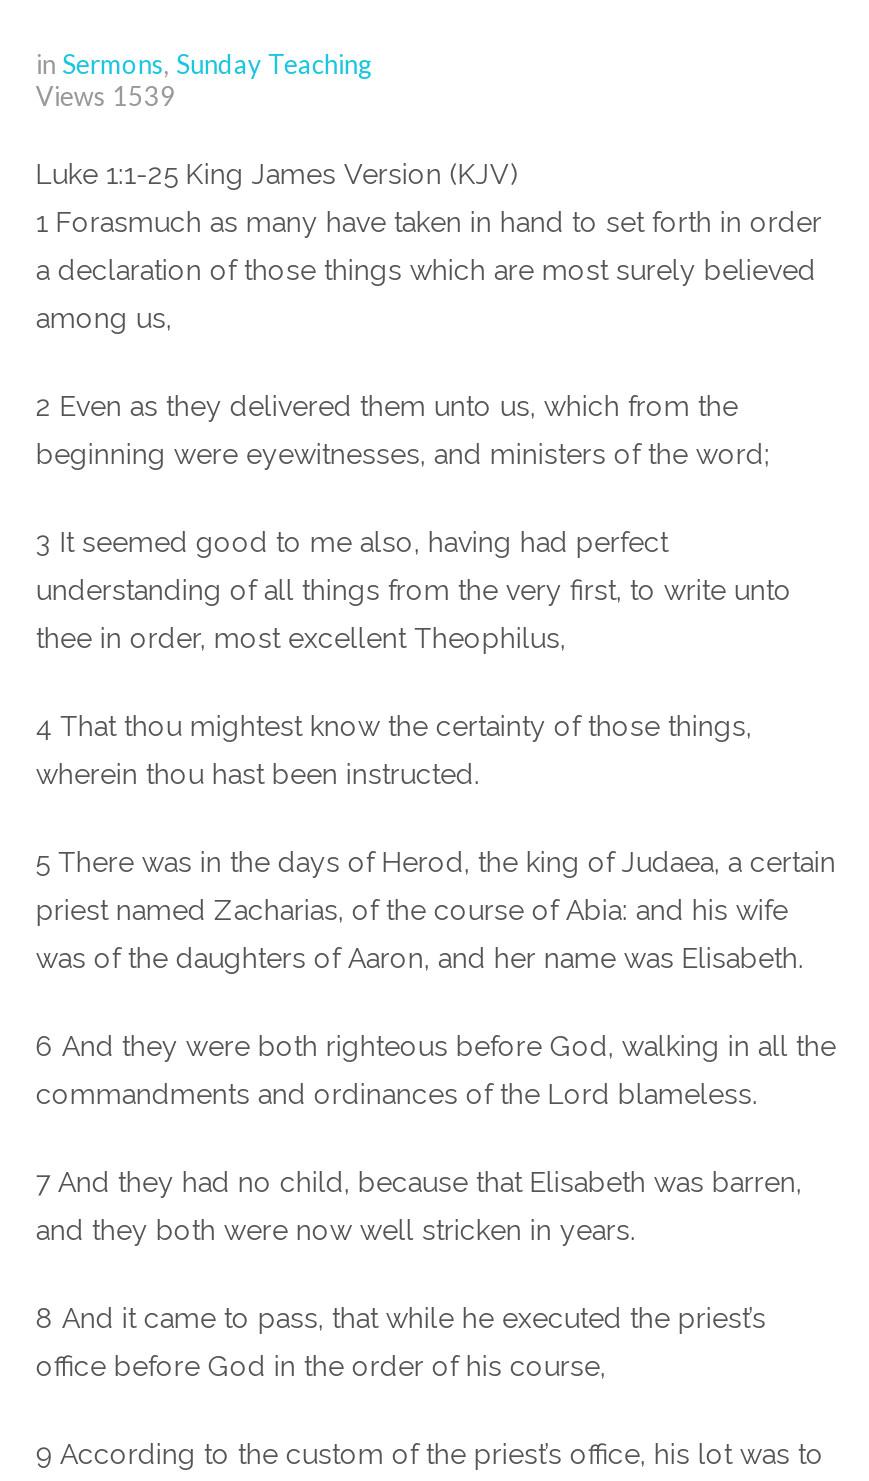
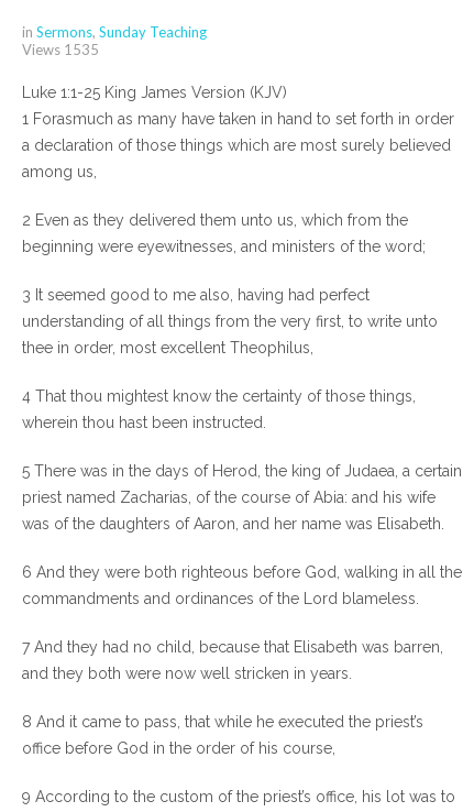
[36,80,176,112] Views 1539 -> [22,40,99,58] Views 1535

